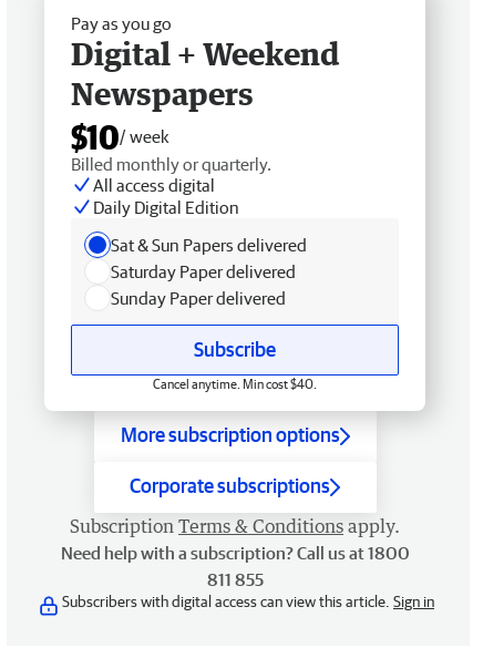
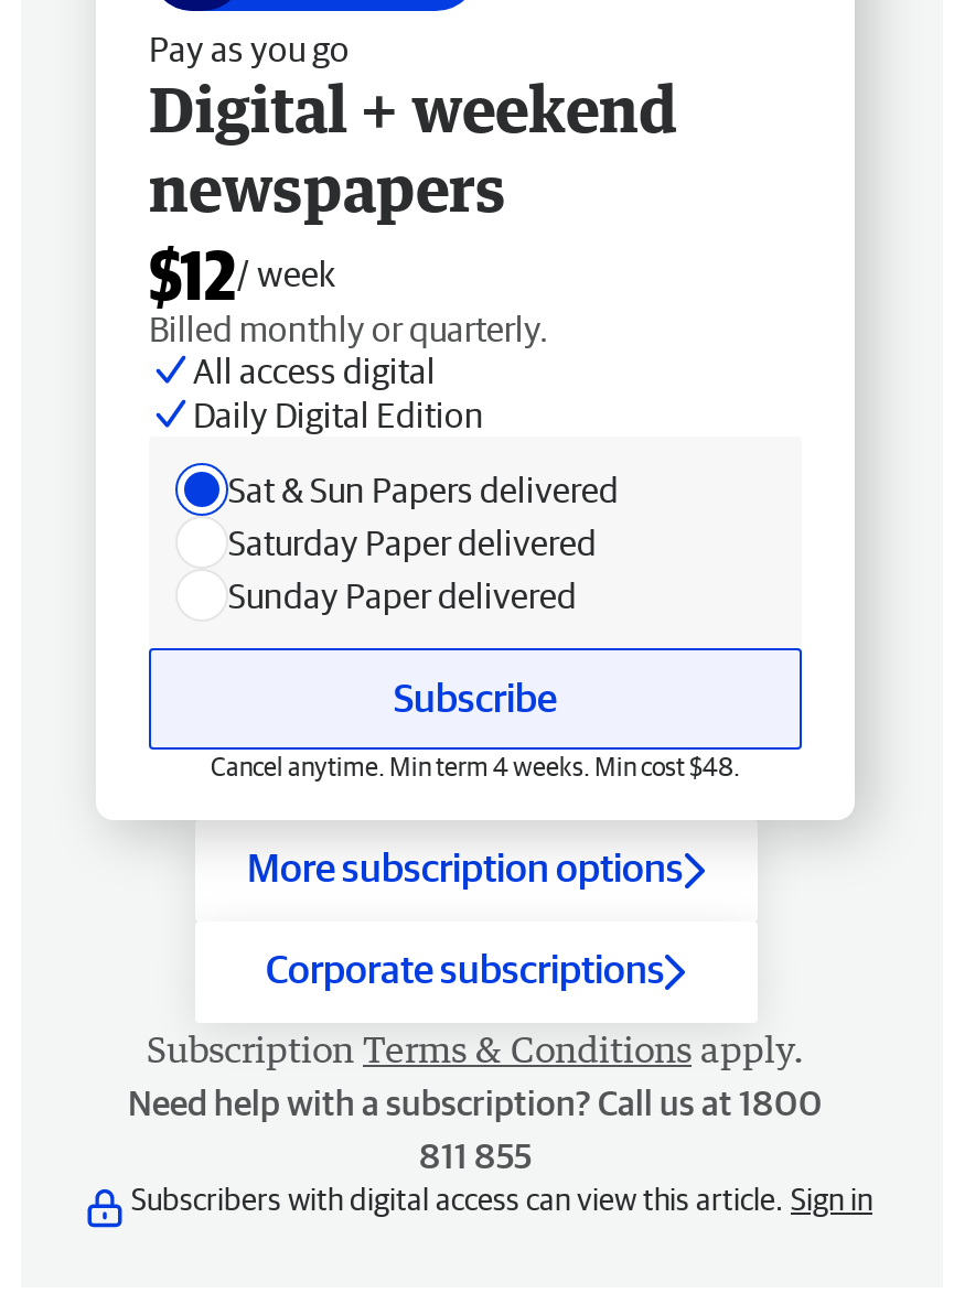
[71,34,340,156] Digital + Weekend | Newspapers | $10/ week -> [149,71,678,313] Digital + weekend | newspapers | $12/ week
[153,377,317,391] Cancel anytime. Min cost $40. -> [211,752,740,780] Cancel anytime. Min term 4 weeks. Min cost $48.

